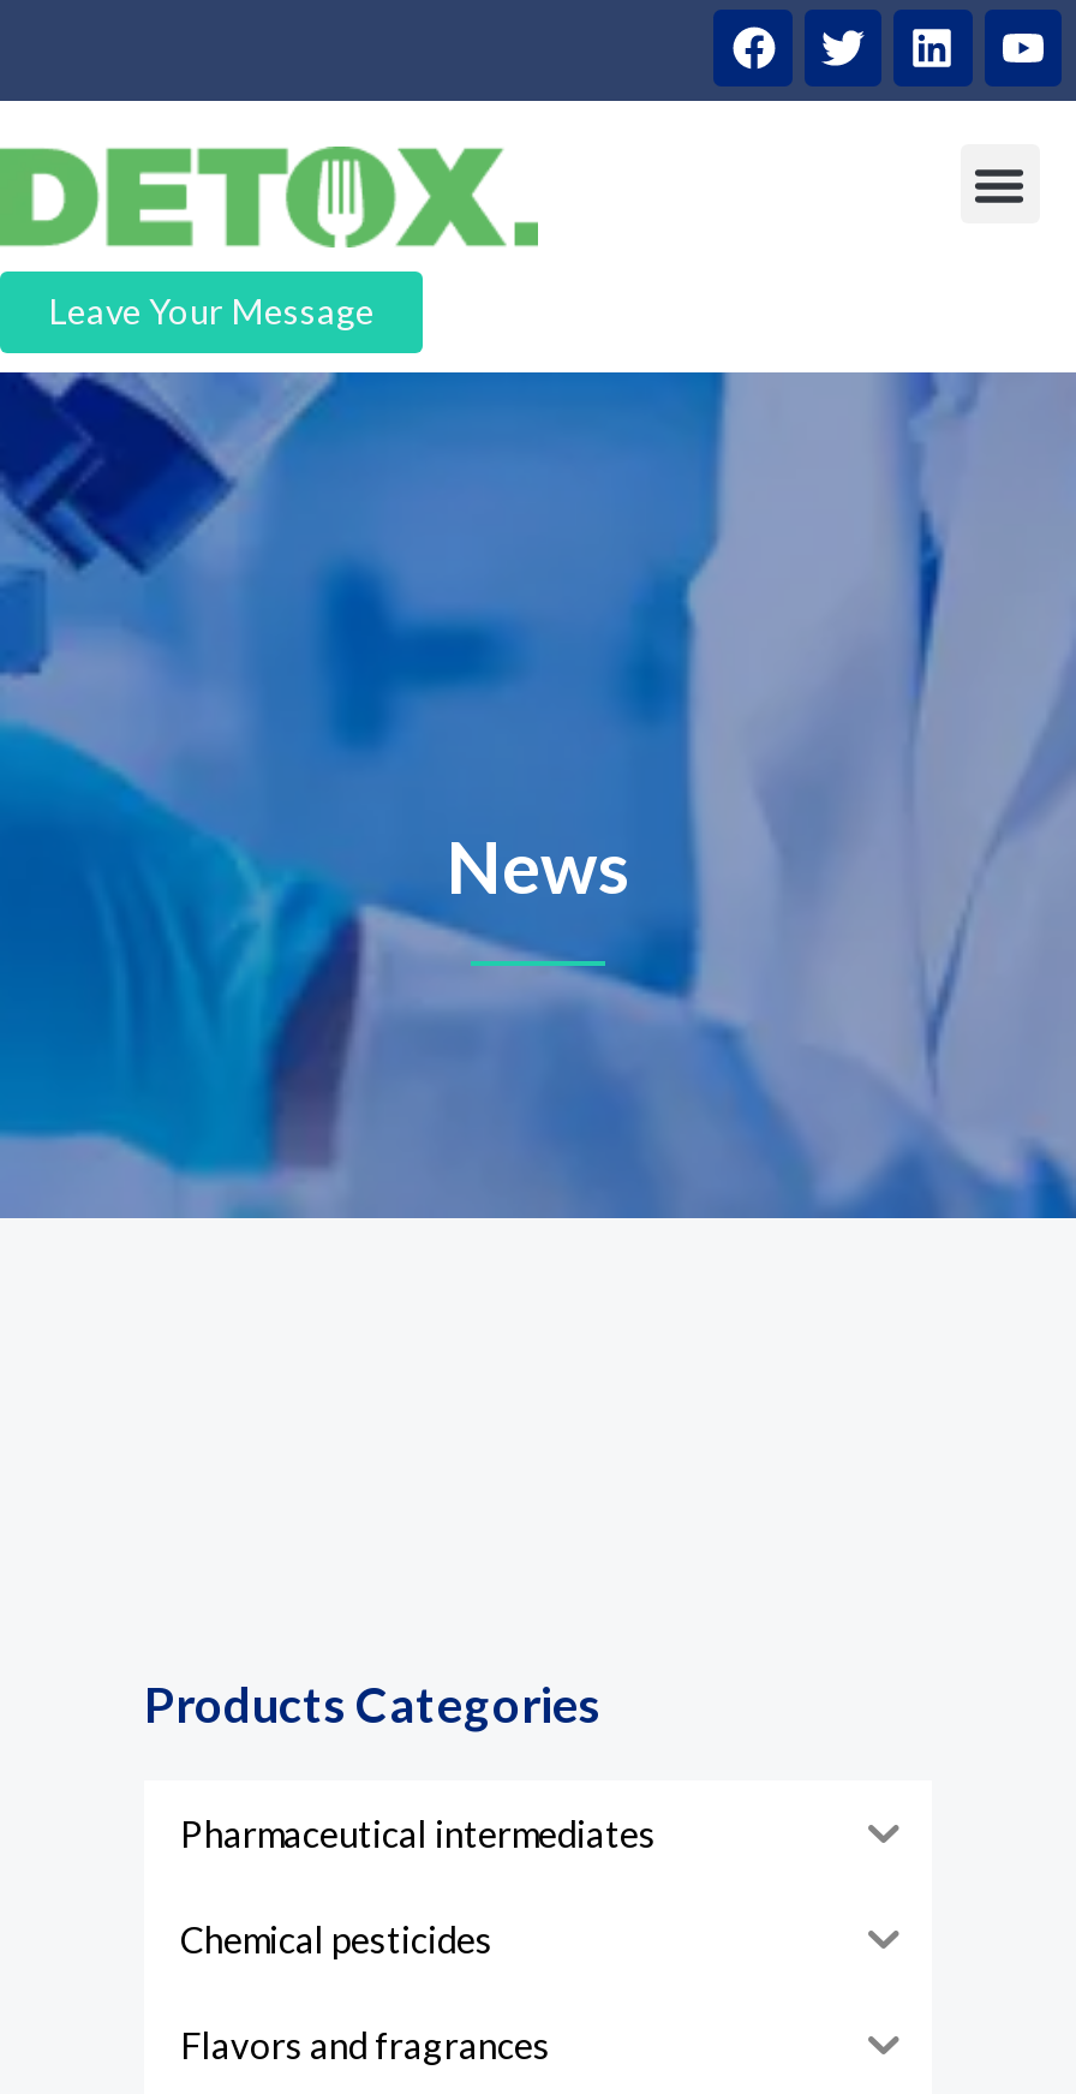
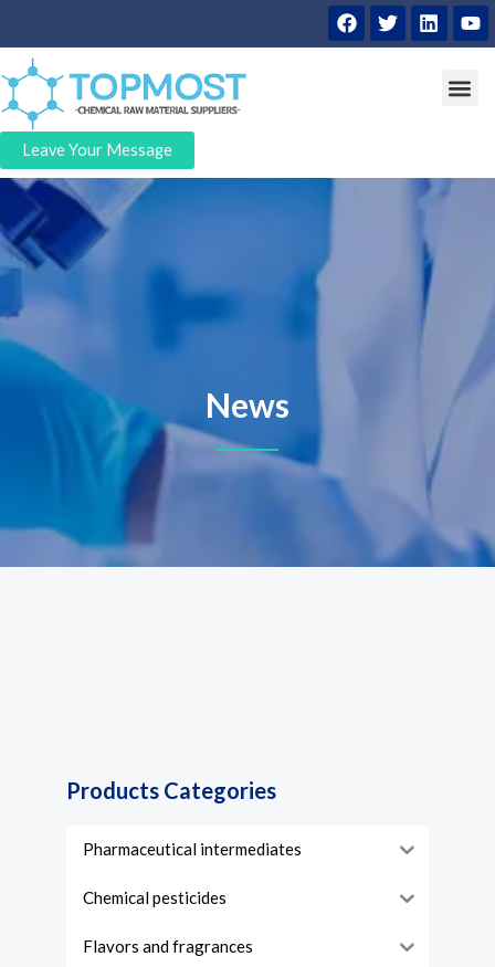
[7,127,540,267] [image] -> [3,57,247,127] [image]

